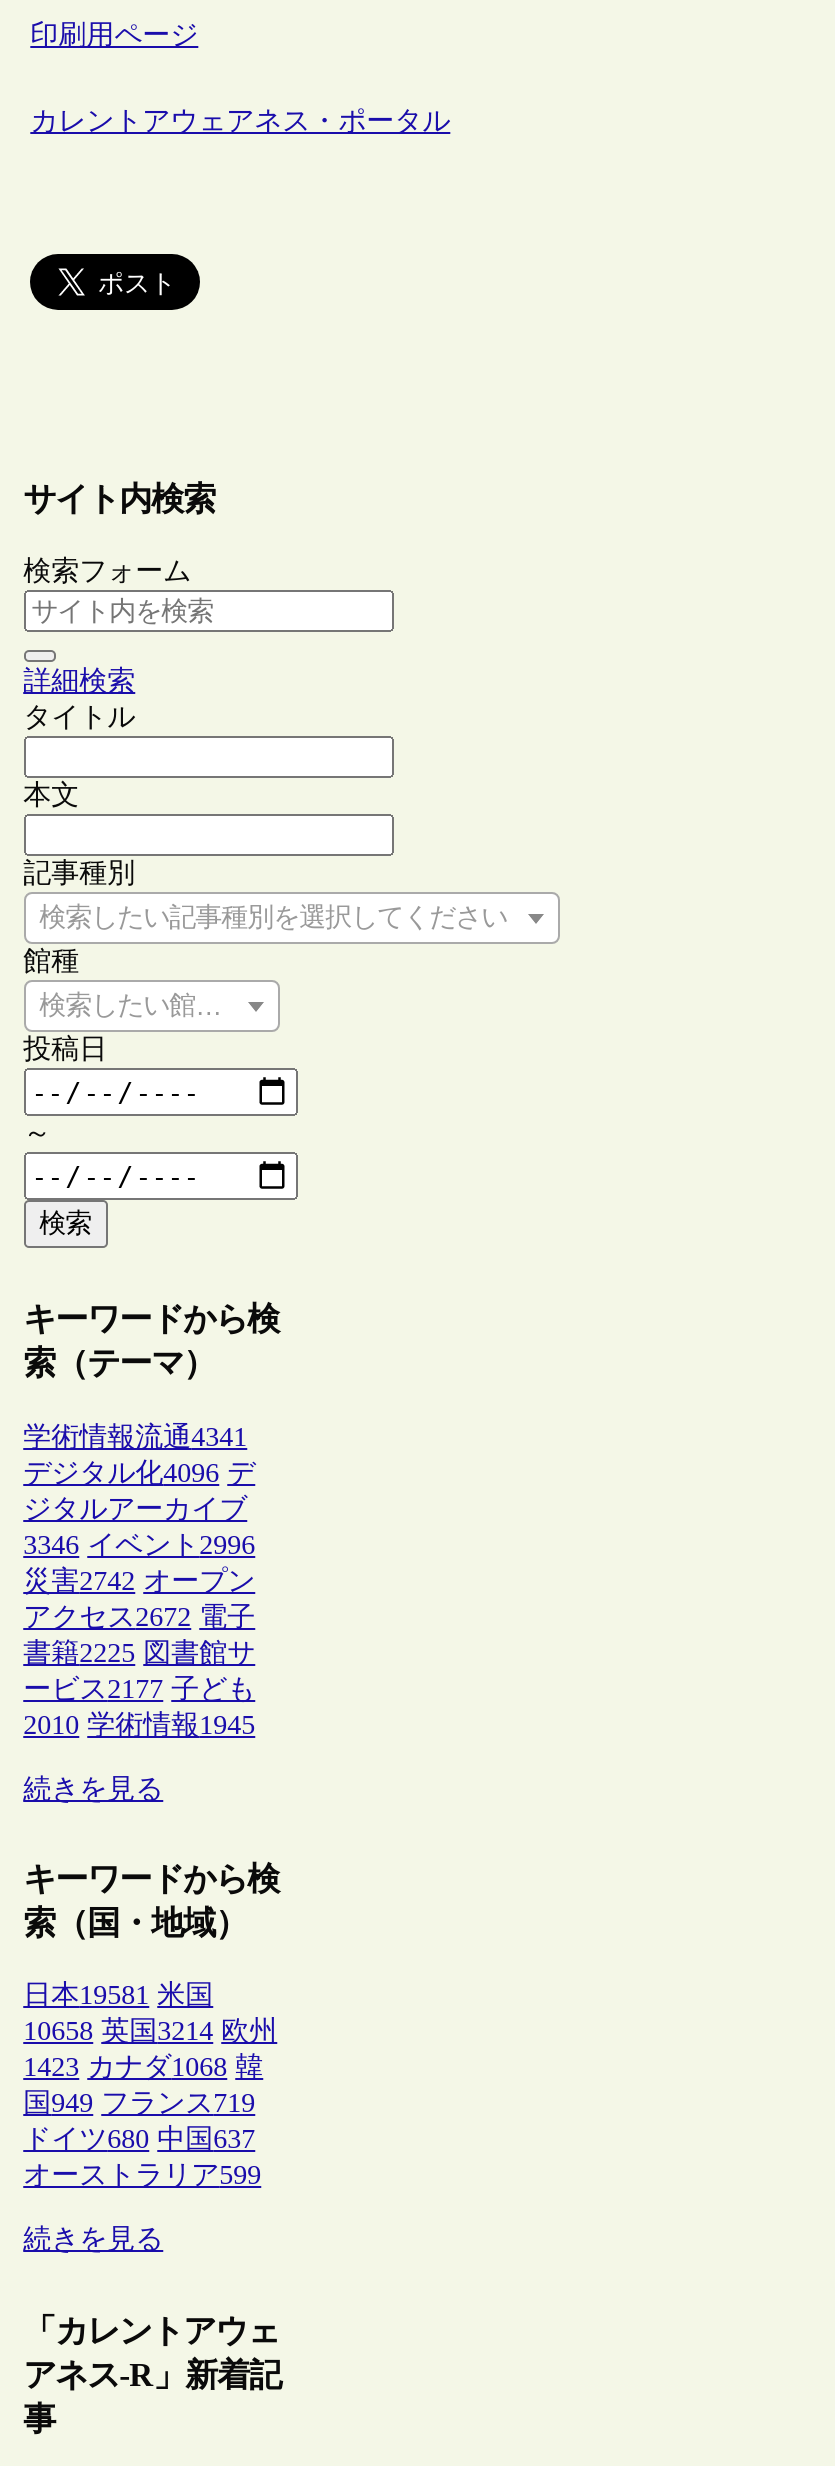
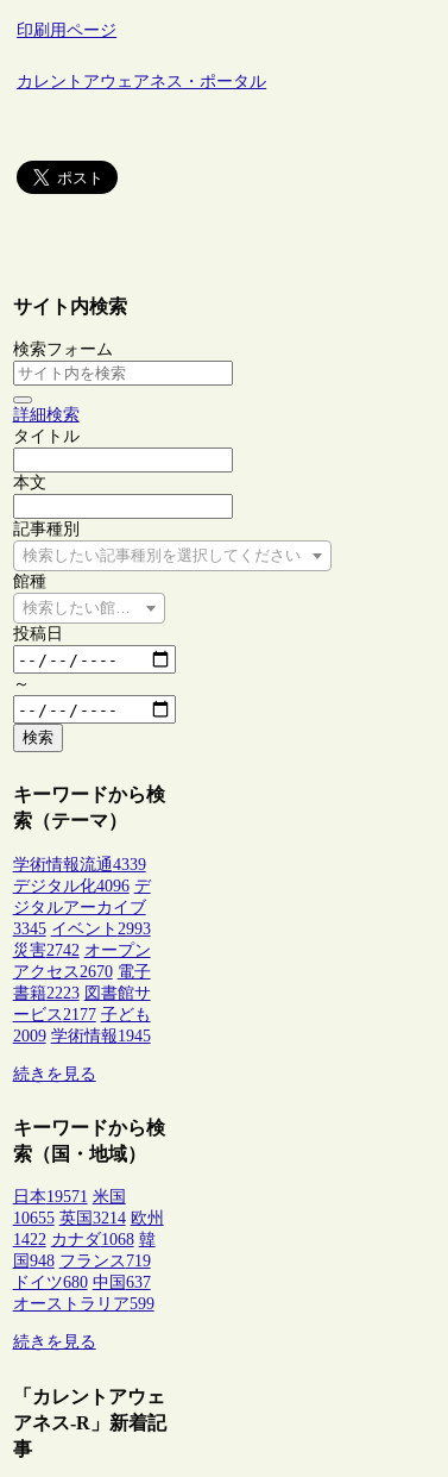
[23,1422,247,1452] 学術情報流通4341 -> [13,856,146,873] 学術情報流通4339
[23,1530,255,1560] 3346 イベント2996 -> [13,920,150,938] 3345 イベント2993
[23,1602,255,1632] アクセス2672 電子 -> [13,963,150,981] アクセス2670 電子
[23,1638,255,1668] 書籍2225 図書館サ -> [13,984,150,1002] 書籍2223 図書館サ
[23,1710,255,1740] 2010 学術情報1945 -> [13,1027,150,1045] 2009 学術情報1945
[23,1981,213,2011] 日本19581 米国 -> [13,1188,125,1206] 日本19571 米国
[23,2017,277,2047] 10658 英国3214 欧州 -> [13,1210,164,1228] 10655 英国3214 欧州
[23,2053,263,2083] 1423 カナダ1068 韓 -> [13,1231,155,1249] 1422 カナダ1068 韓
[23,2089,255,2119] 国949 フランス719 -> [13,1253,150,1270] 国948 フランス719

